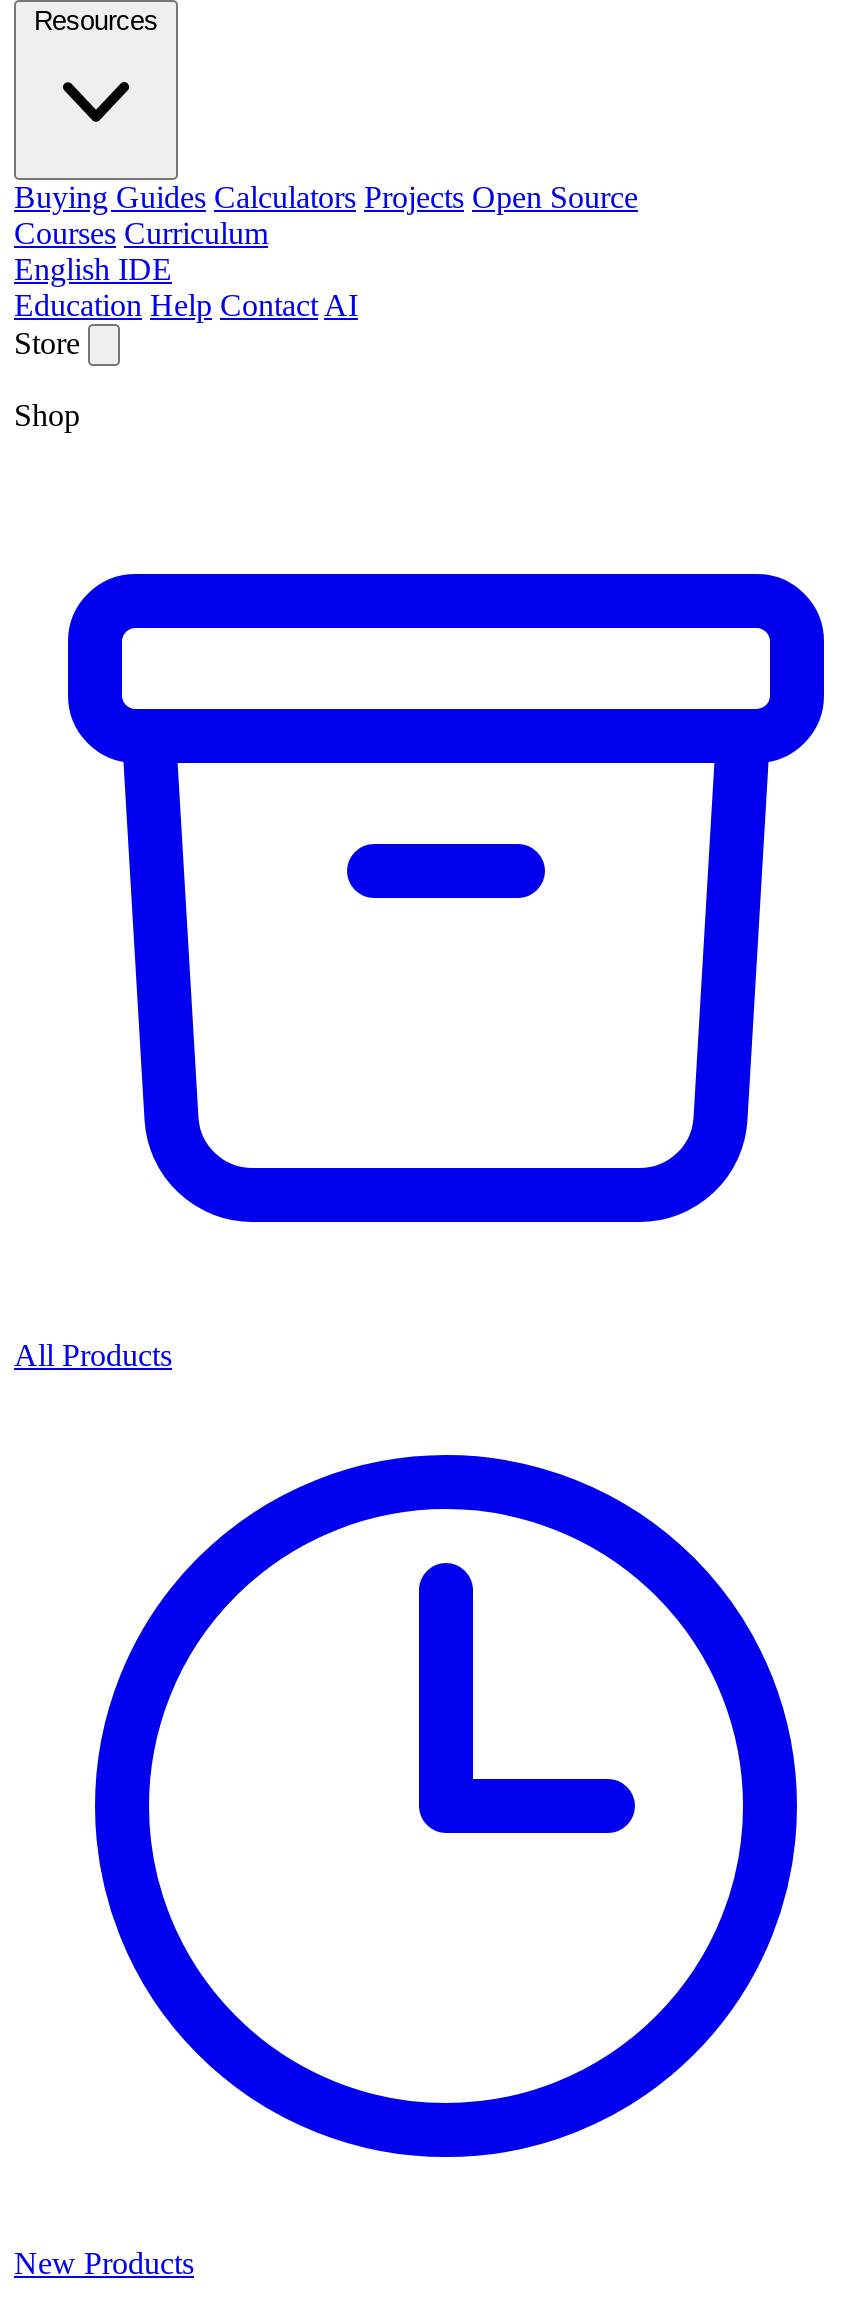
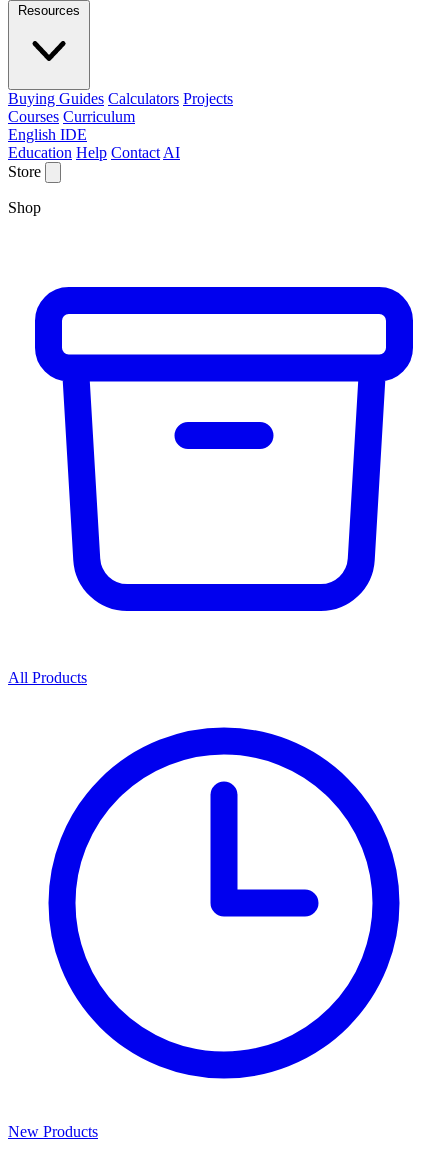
[14,180,638,214] Buying Guides Calculators Projects Open Source -> [8,90,233,107] Buying Guides Calculators Projects

